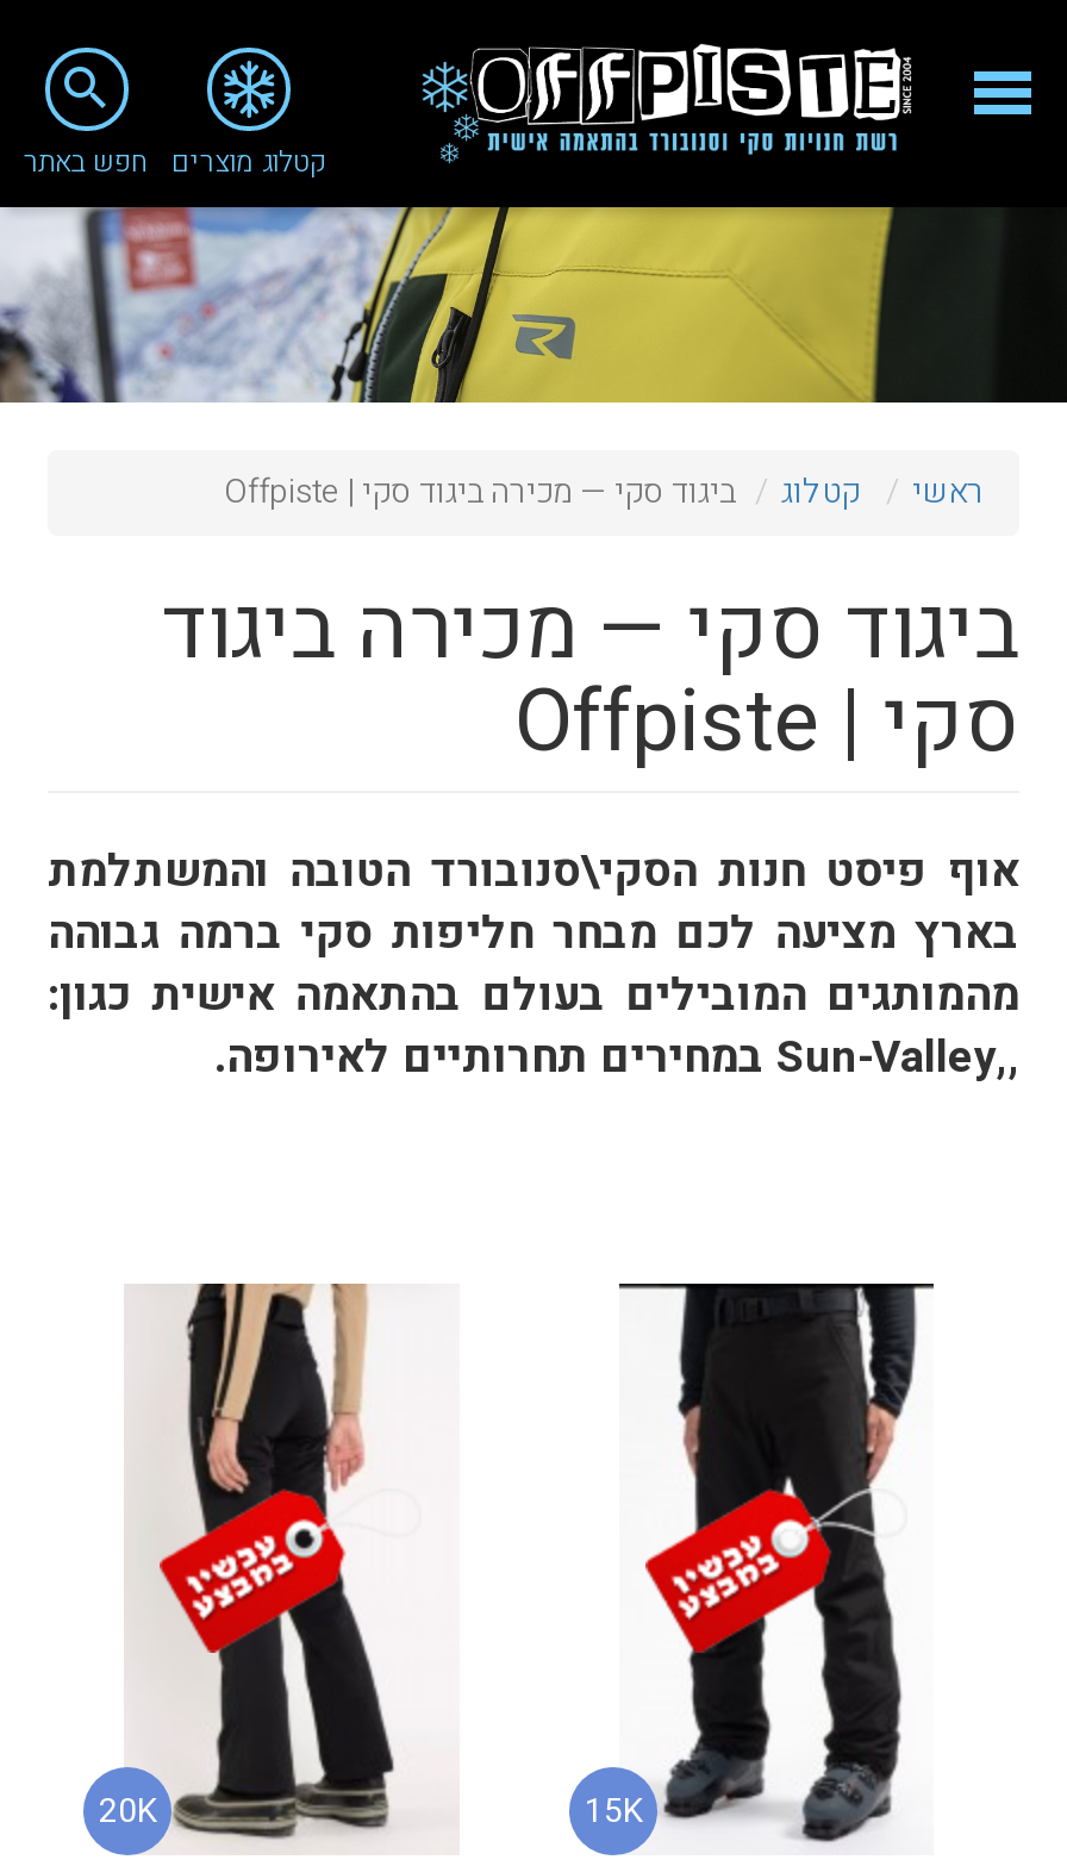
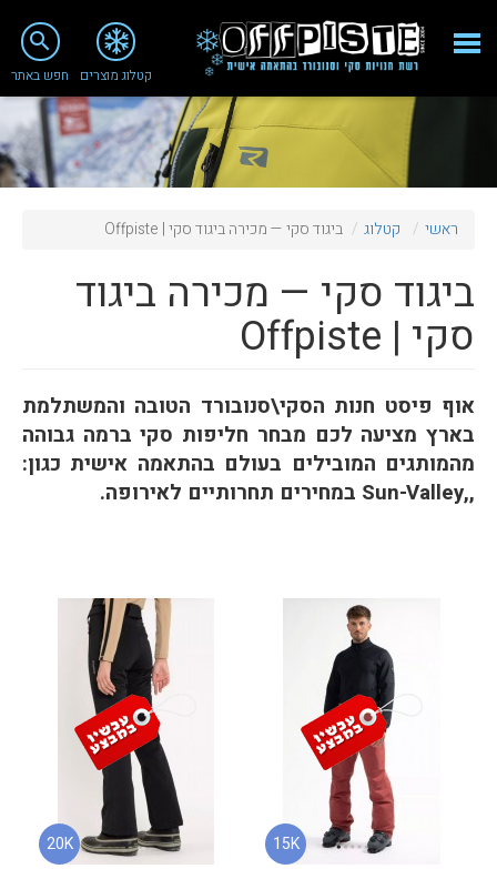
[619,1281,934,1843] [image] -> [291,598,434,858] [image]

